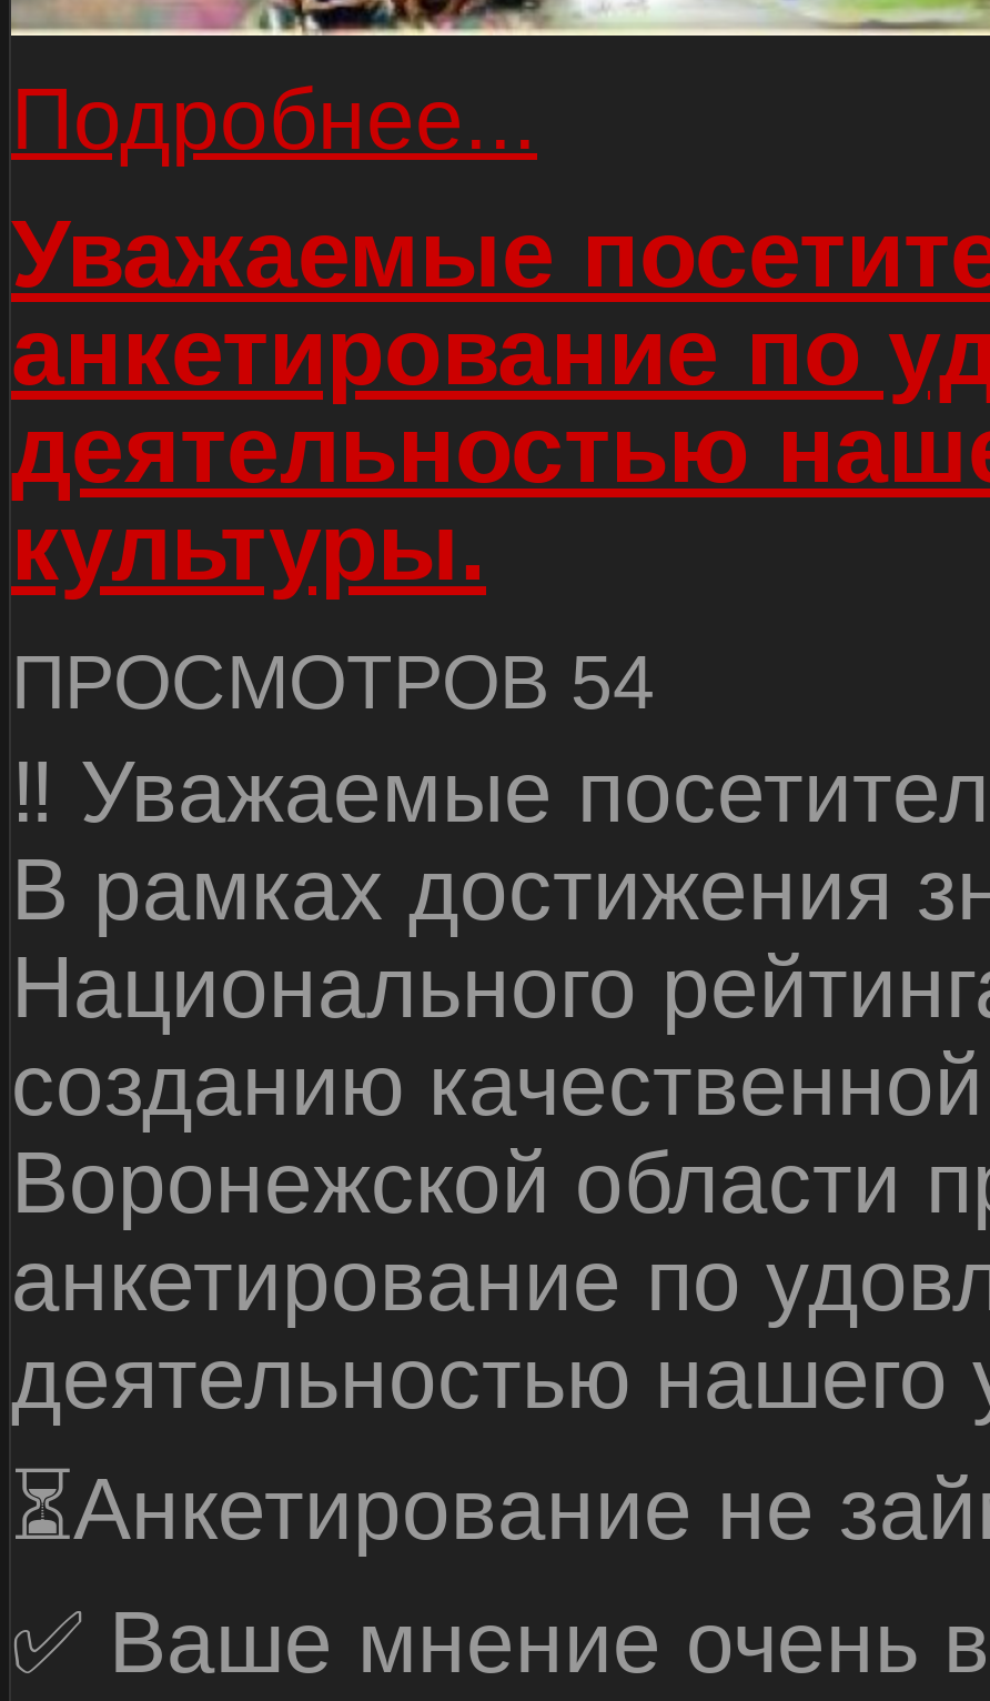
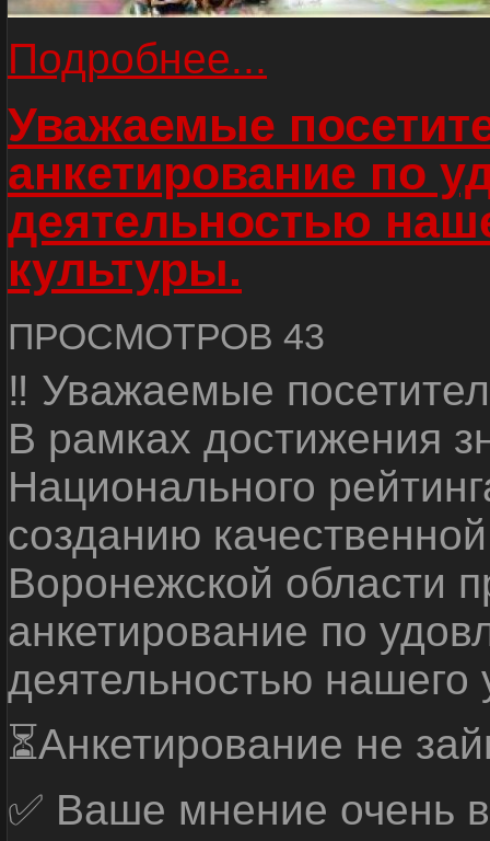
[11,639,655,723] ПРОСМОТРОВ 54 -> [8,315,325,357] ПРОСМОТРОВ 43

